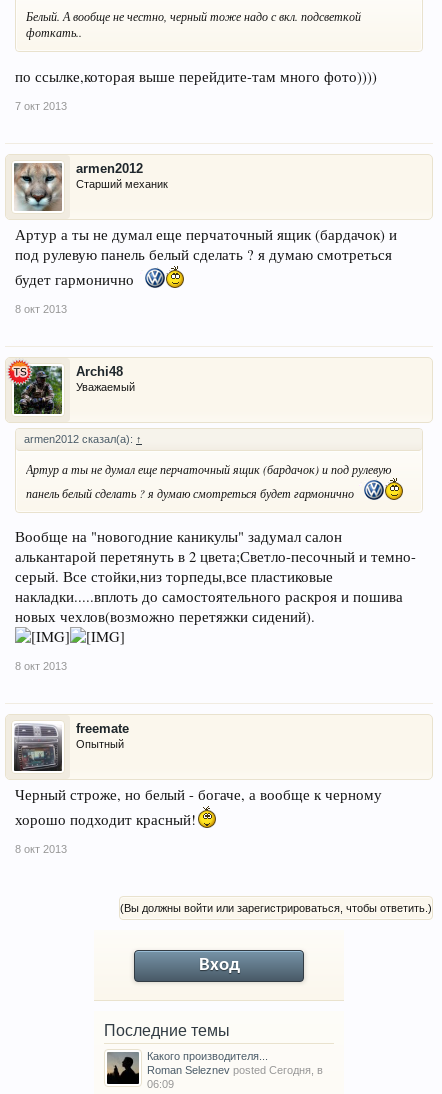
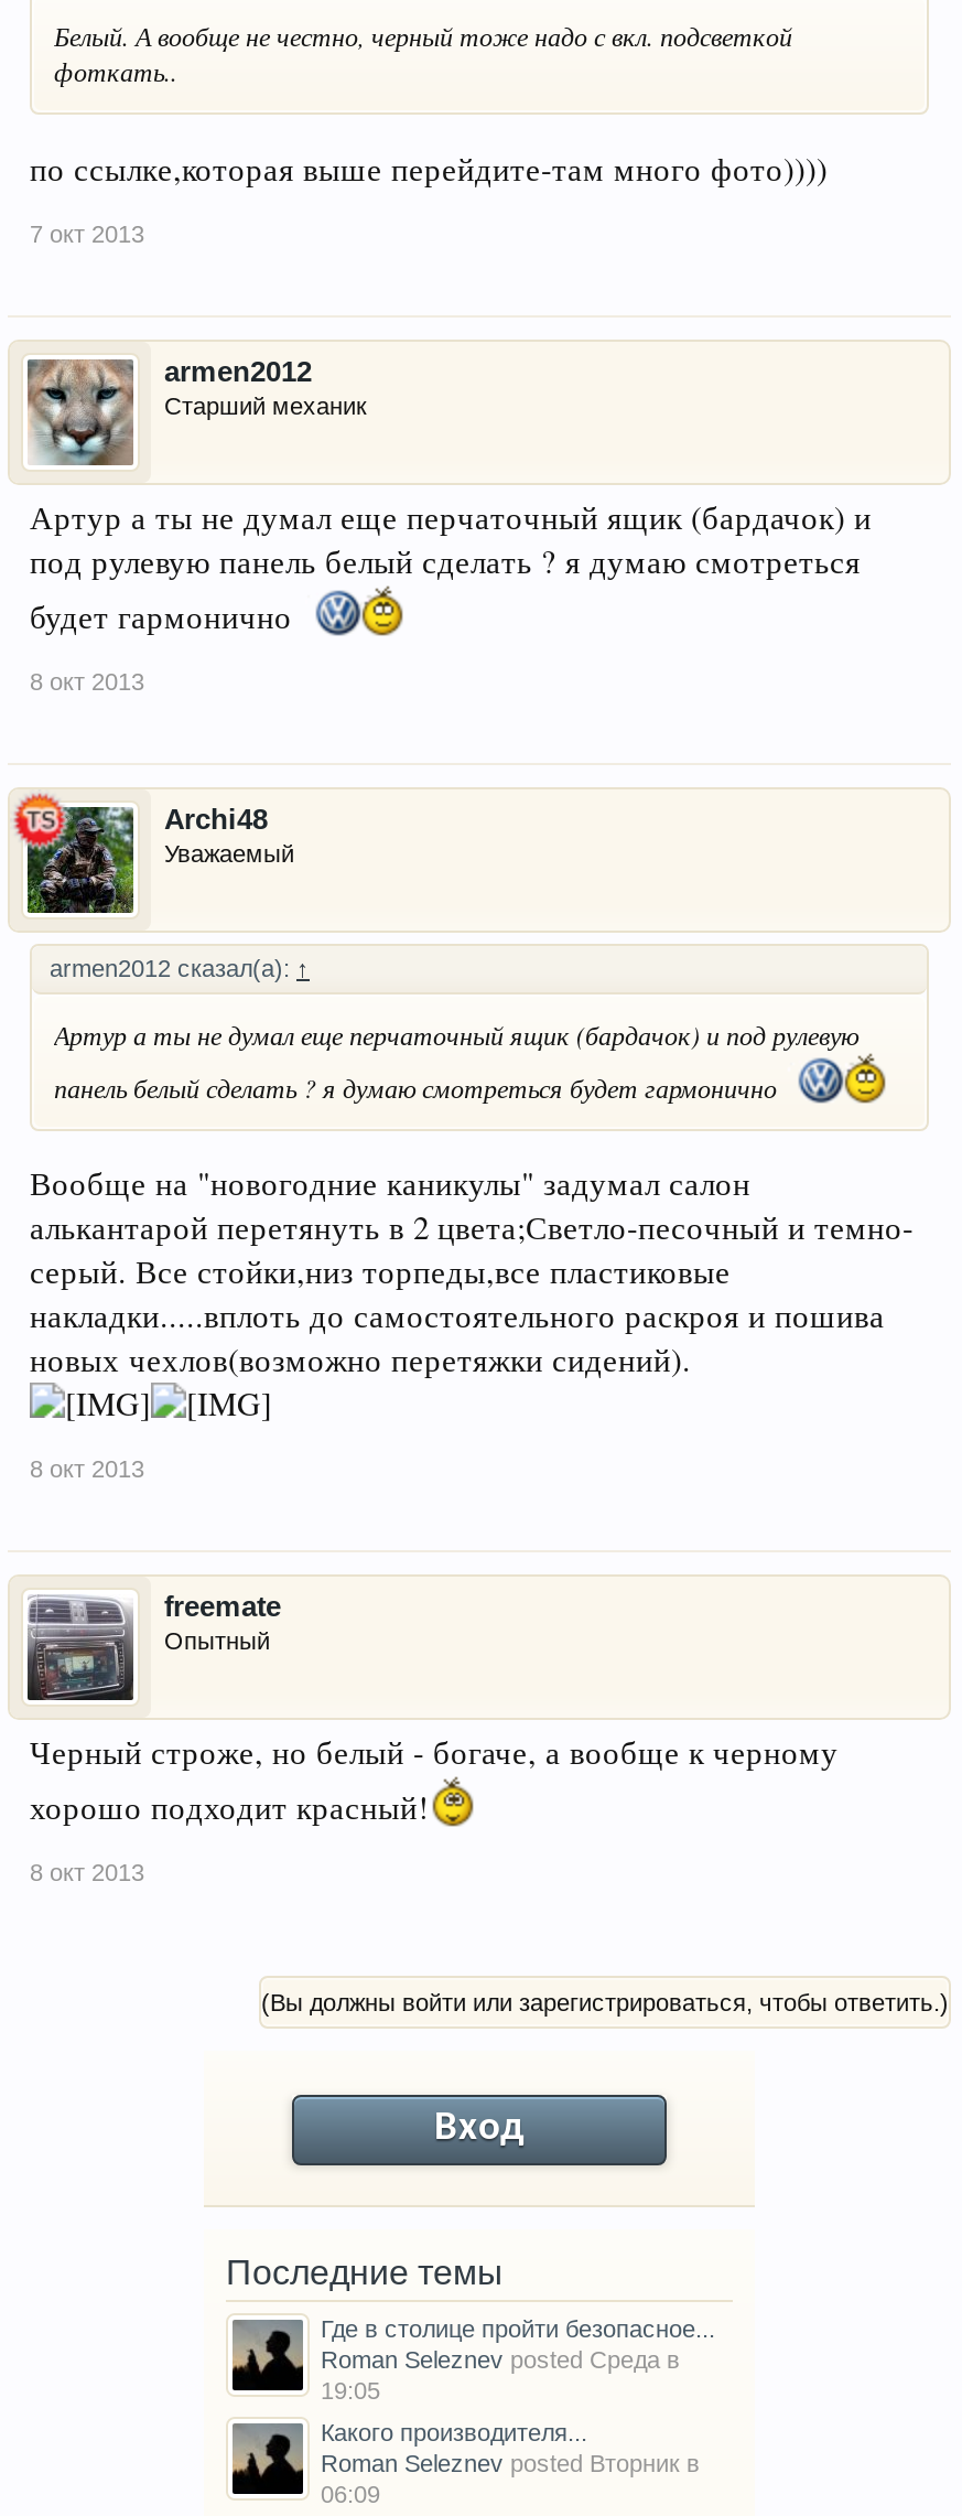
none -> [321,2316,715,2404] Где в столице пройти безопасное... | Roman Seleznev posted Среда в | 19:05
[147,1064,323,1076] Roman Seleznev posted Сегодня, в -> [321,2451,700,2477] Roman Seleznev posted Вторник в

